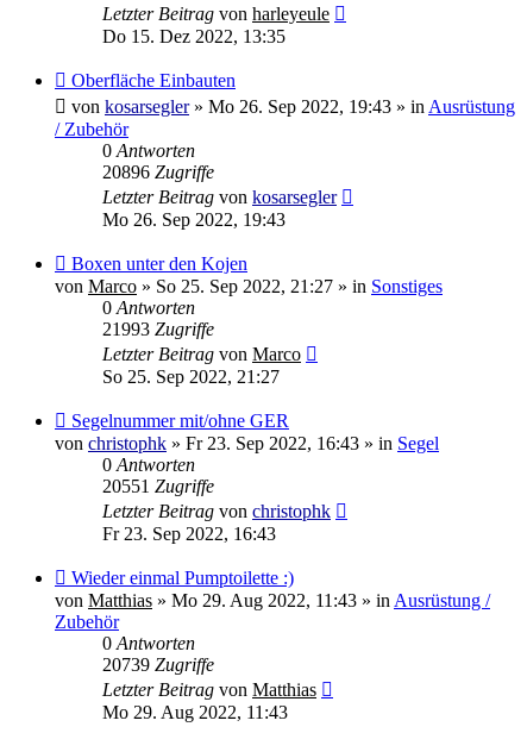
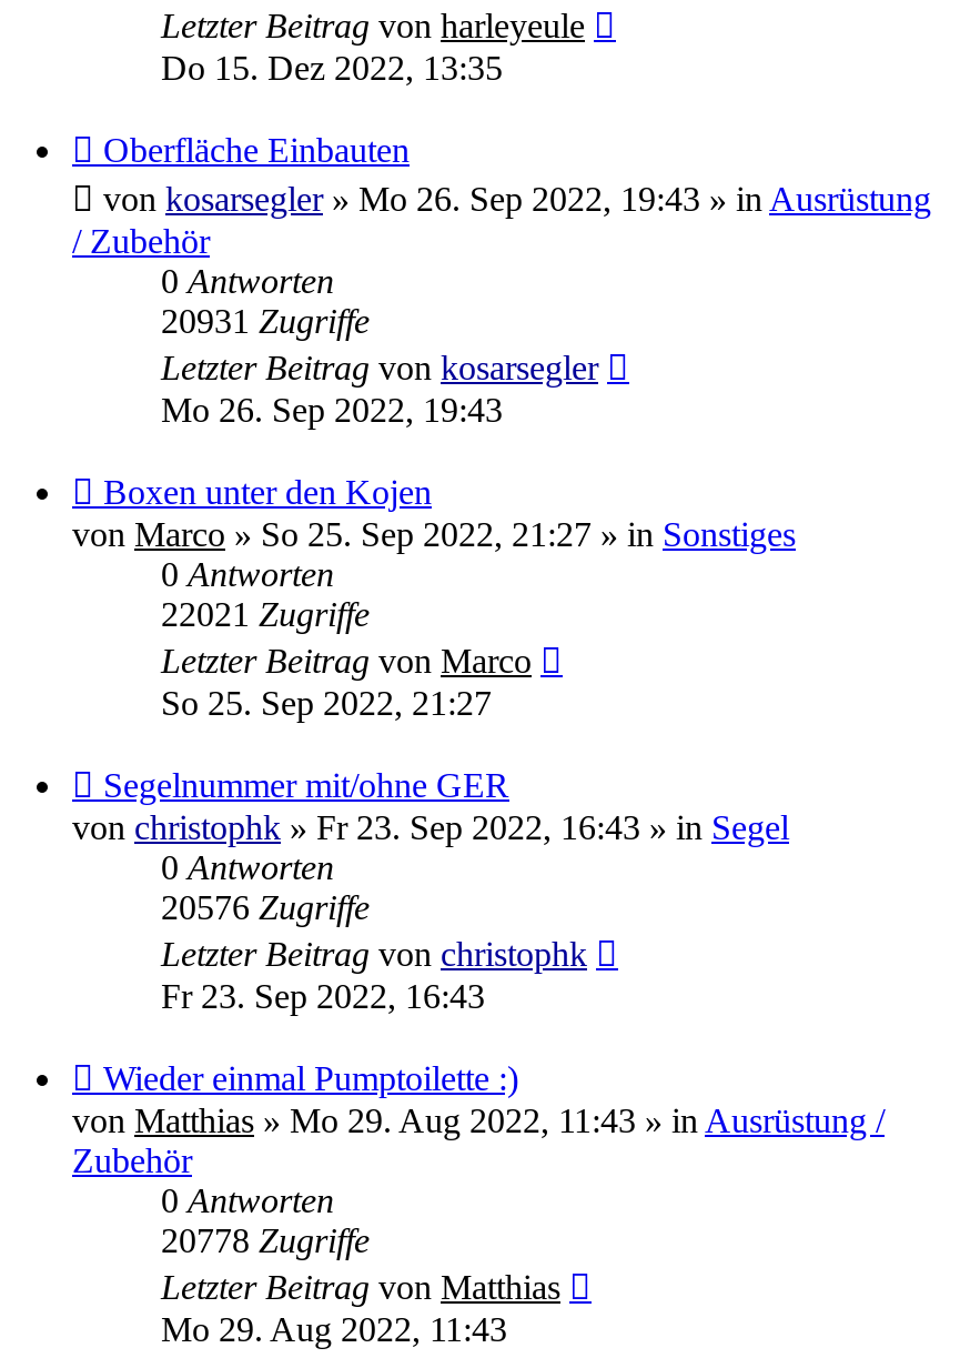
[102,162,214,182] 20896 Zugriffe -> [161,302,370,340] 20931 Zugriffe
[102,319,214,339] 21993 Zugriffe -> [161,595,370,633] 22021 Zugriffe
[102,476,214,496] 20551 Zugriffe -> [161,888,370,926] 20576 Zugriffe
[102,654,214,675] 20739 Zugriffe -> [161,1221,370,1259] 20778 Zugriffe

